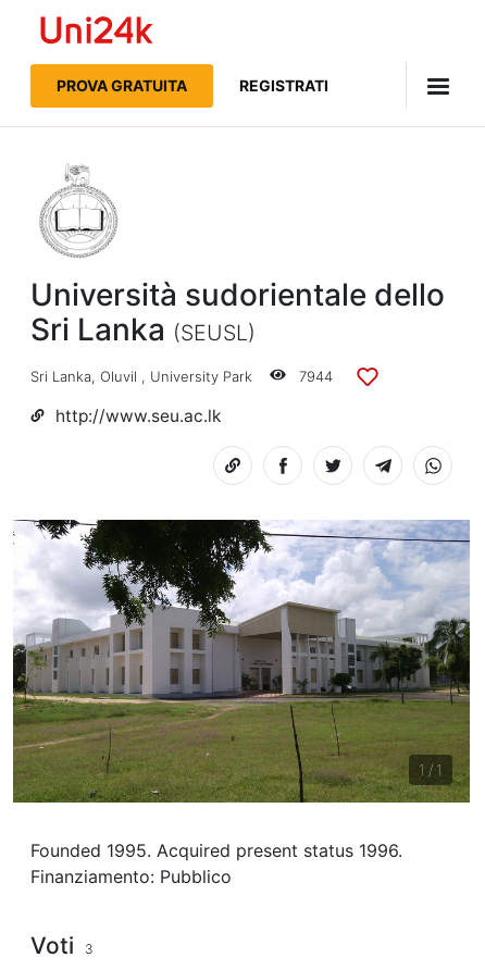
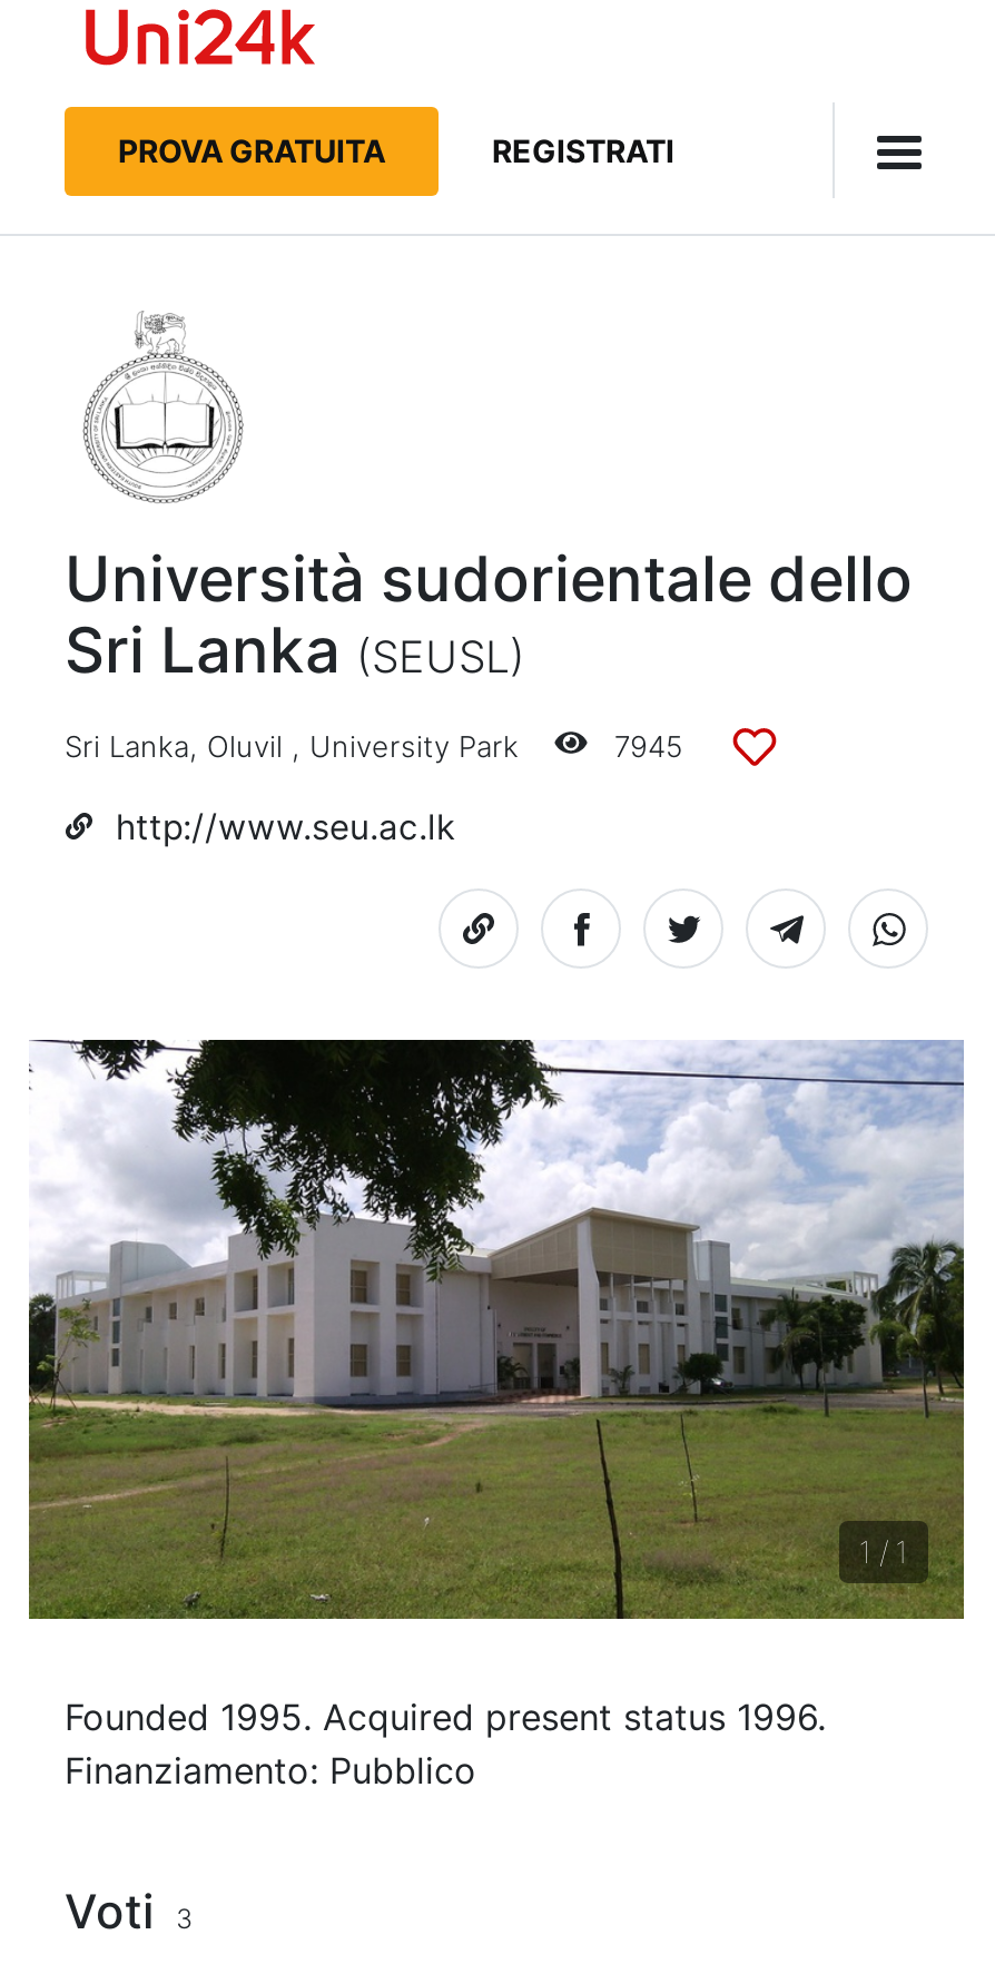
[299,367,333,384] 7944 -> [614,727,683,763] 7945

